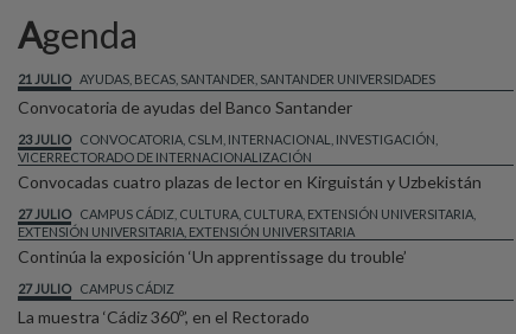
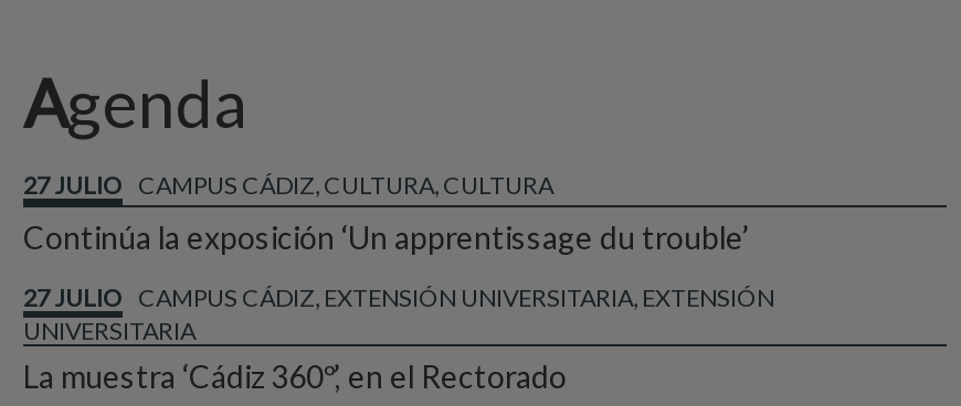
[18,71,482,239] 21 JULIO AYUDAS, BECAS, SANTANDER, SANTANDER UNIVERSIDADES | Convocatoria de ayudas del Banco Santander | 23 JULIO CONVOCATORIA, CSLM, INTERNACIONAL, INVESTIGACIÓN, | VICERRECTORADO DE INTERNACIONALIZACIÓN | Convocadas cuatro plazas de lector en Kirguistán y Uzbekistán | 27 JULIO CAMPUS CÁDIZ, CULTURA, CULTURA, EXTENSIÓN UNIVERSITARIA, | EXTENSIÓN UNIVERSITARIA, EXTENSIÓN UNIVERSITARIA -> [23,169,553,198] 27 JULIO CAMPUS CÁDIZ, CULTURA, CULTURA
[18,280,174,296] 27 JULIO CAMPUS CÁDIZ -> [23,282,774,344] 27 JULIO CAMPUS CÁDIZ, EXTENSIÓN UNIVERSITARIA, EXTENSIÓN | UNIVERSITARIA

